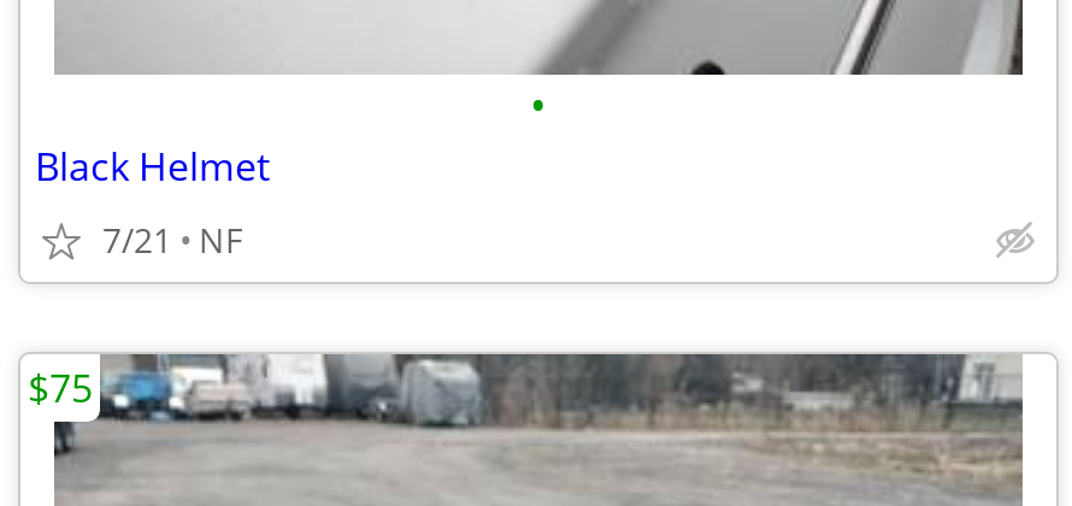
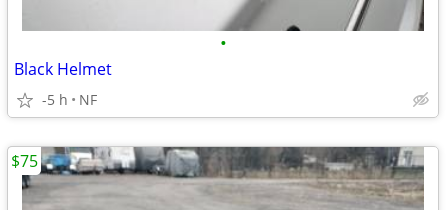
[102,217,242,263] 7/21 NF -> [42,90,97,109] -5 h NF

